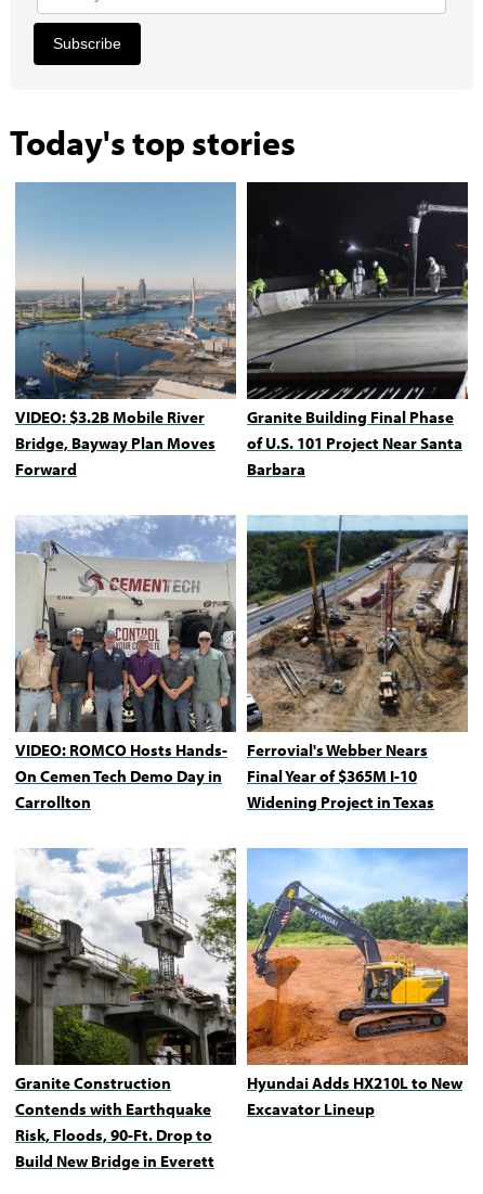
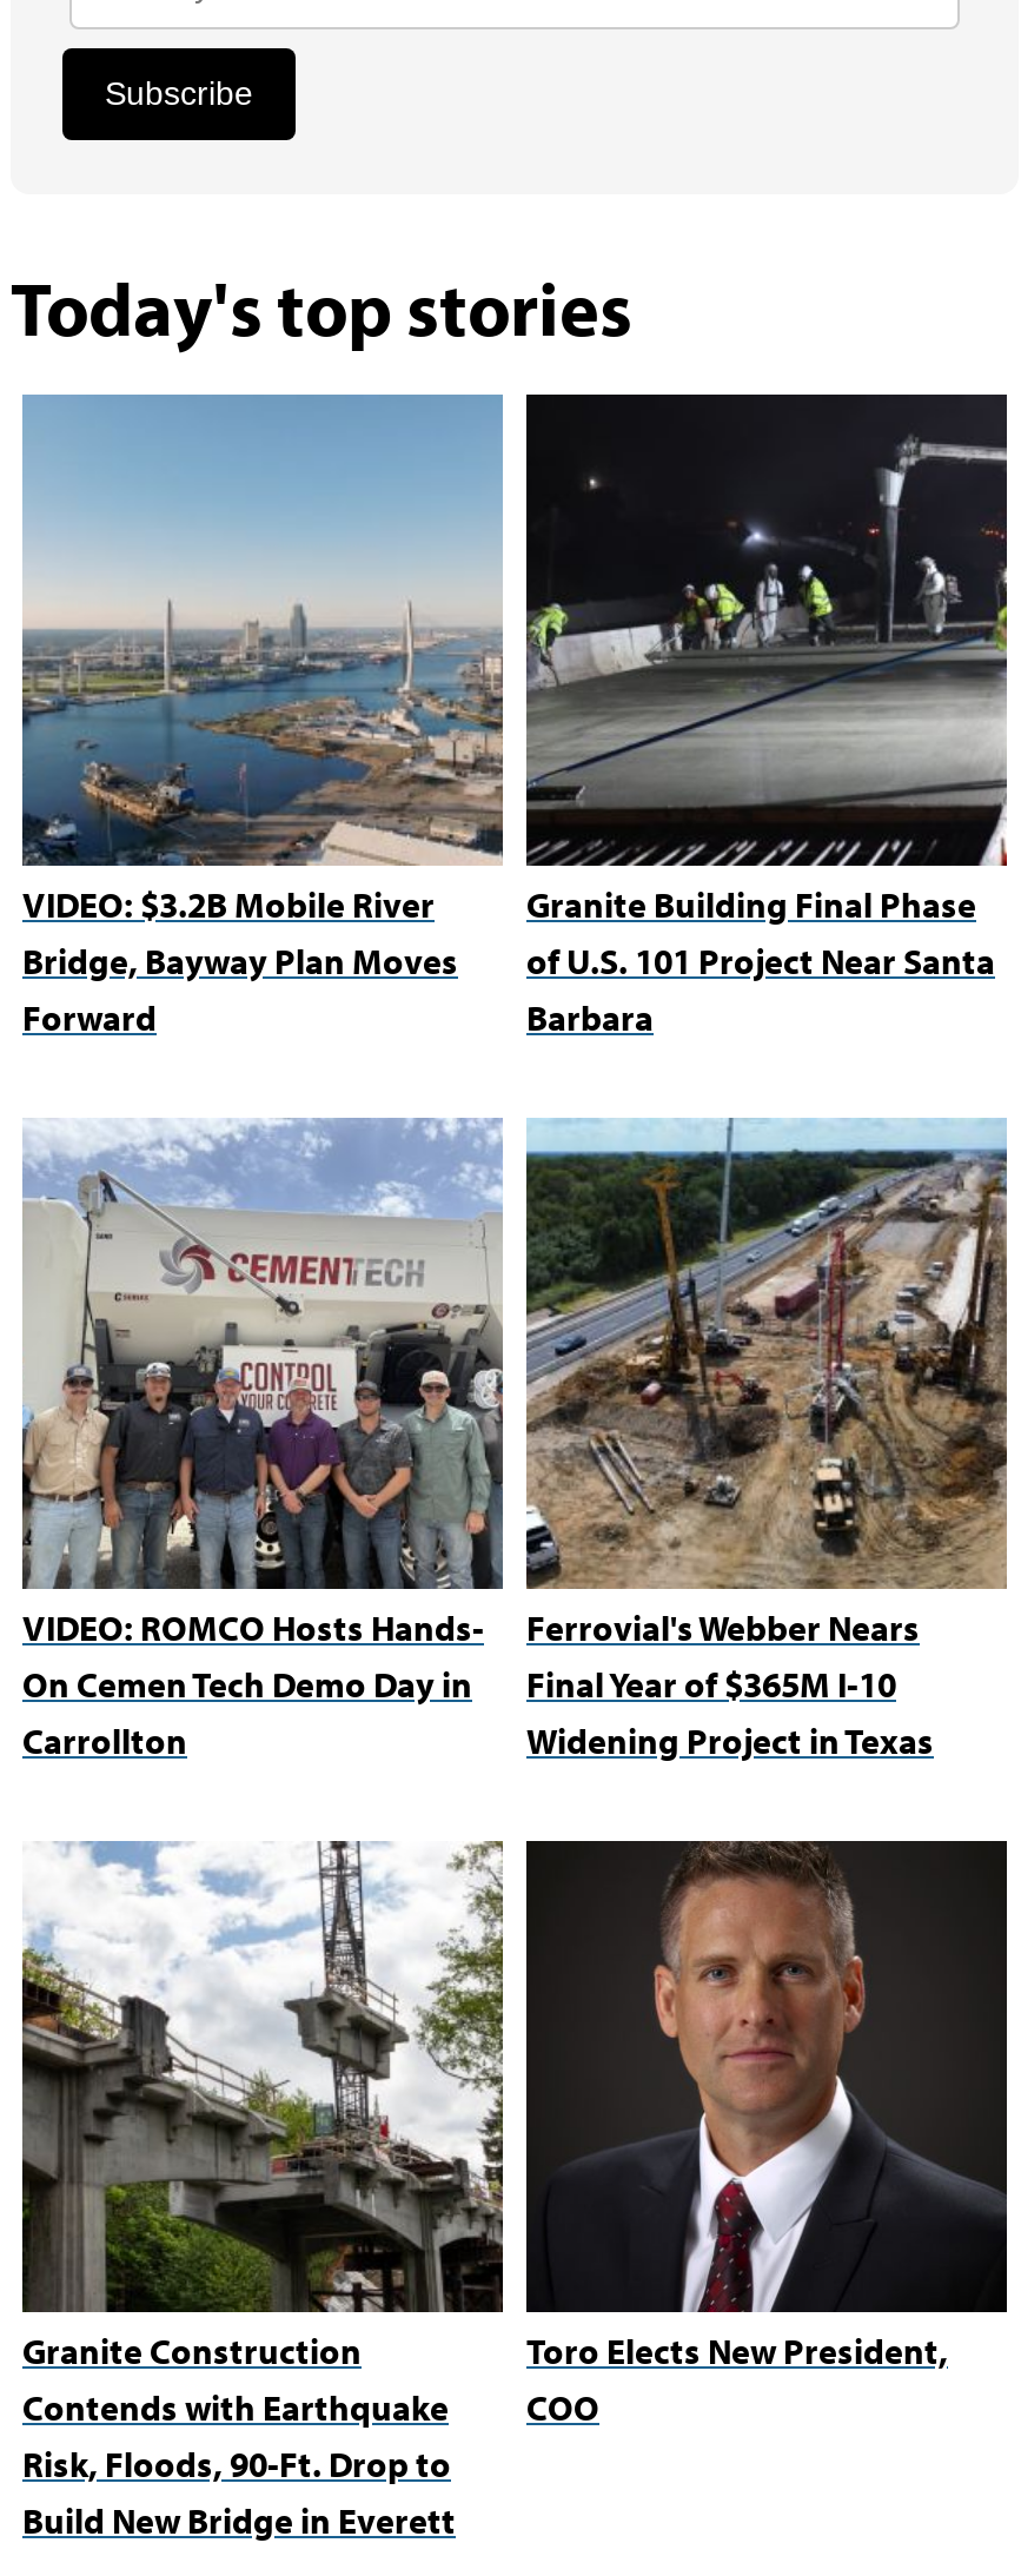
[246,847,469,1119] [image] | Hyundai Adds HX210L to New | Excavator Lineup -> [524,1837,1009,2430] [image] | Toro Elects New President, | COO

